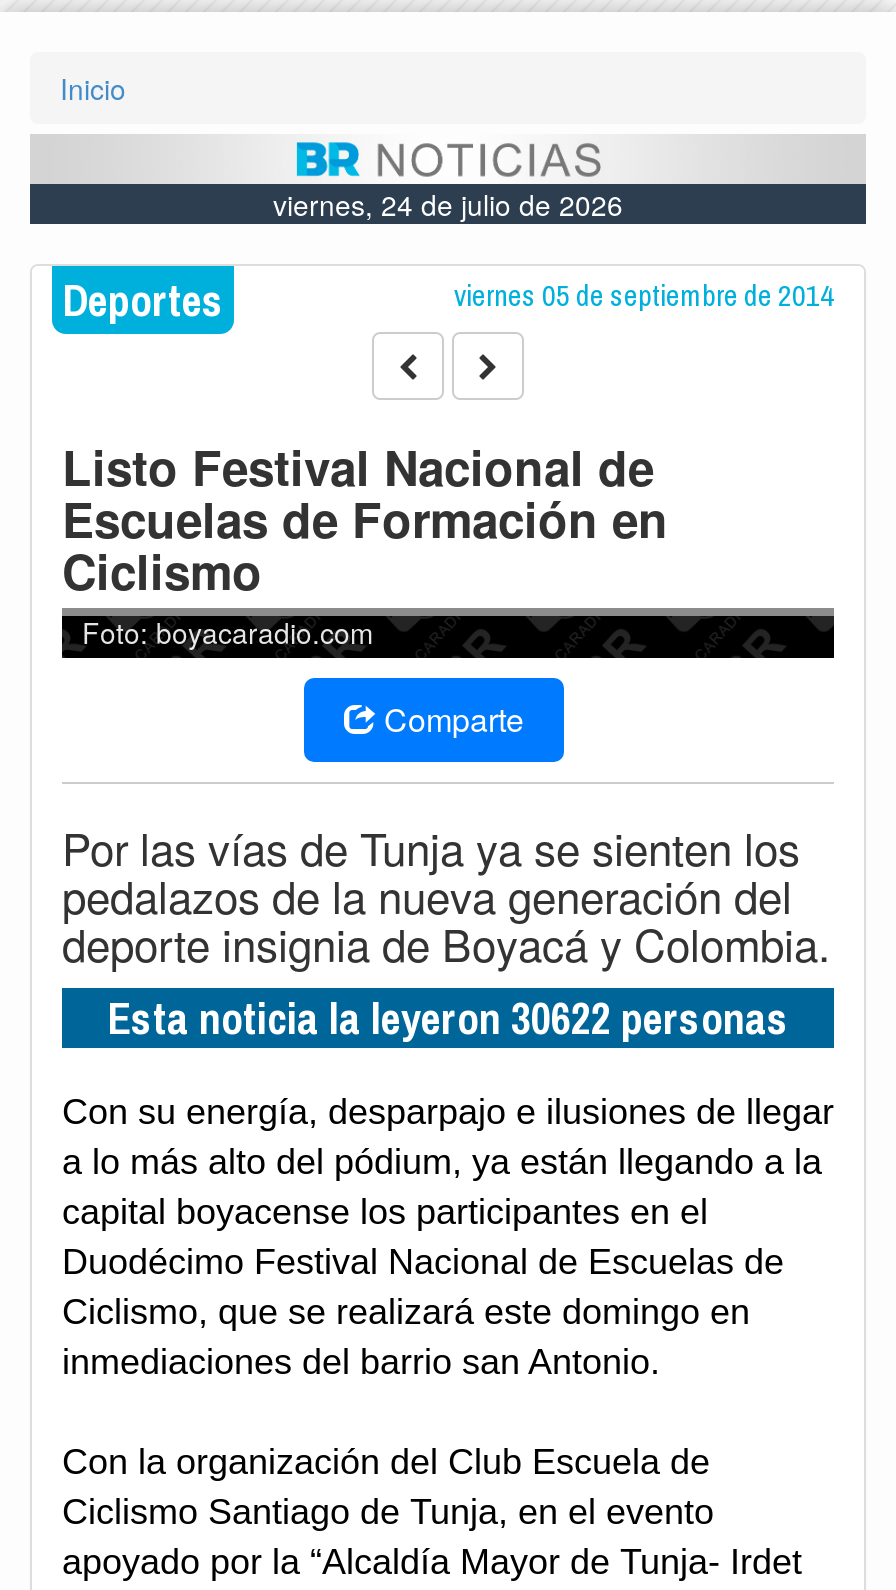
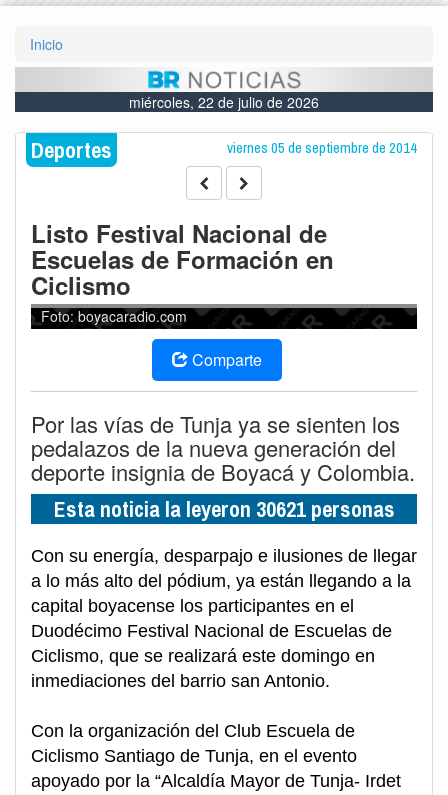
[273,184,623,224] viernes, 24 de julio de 2026 -> [129,92,319,112] miércoles, 22 de julio de 2026
[107,988,789,1048] Esta noticia la leyeron 30622 personas -> [53,494,394,524] Esta noticia la leyeron 30621 personas

